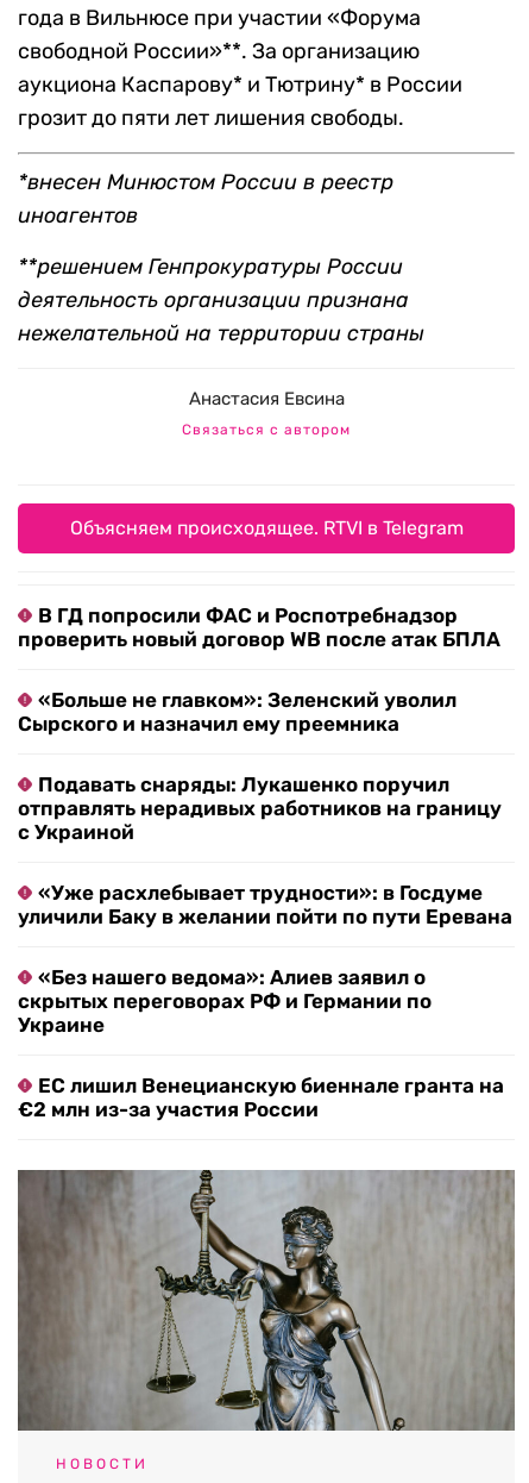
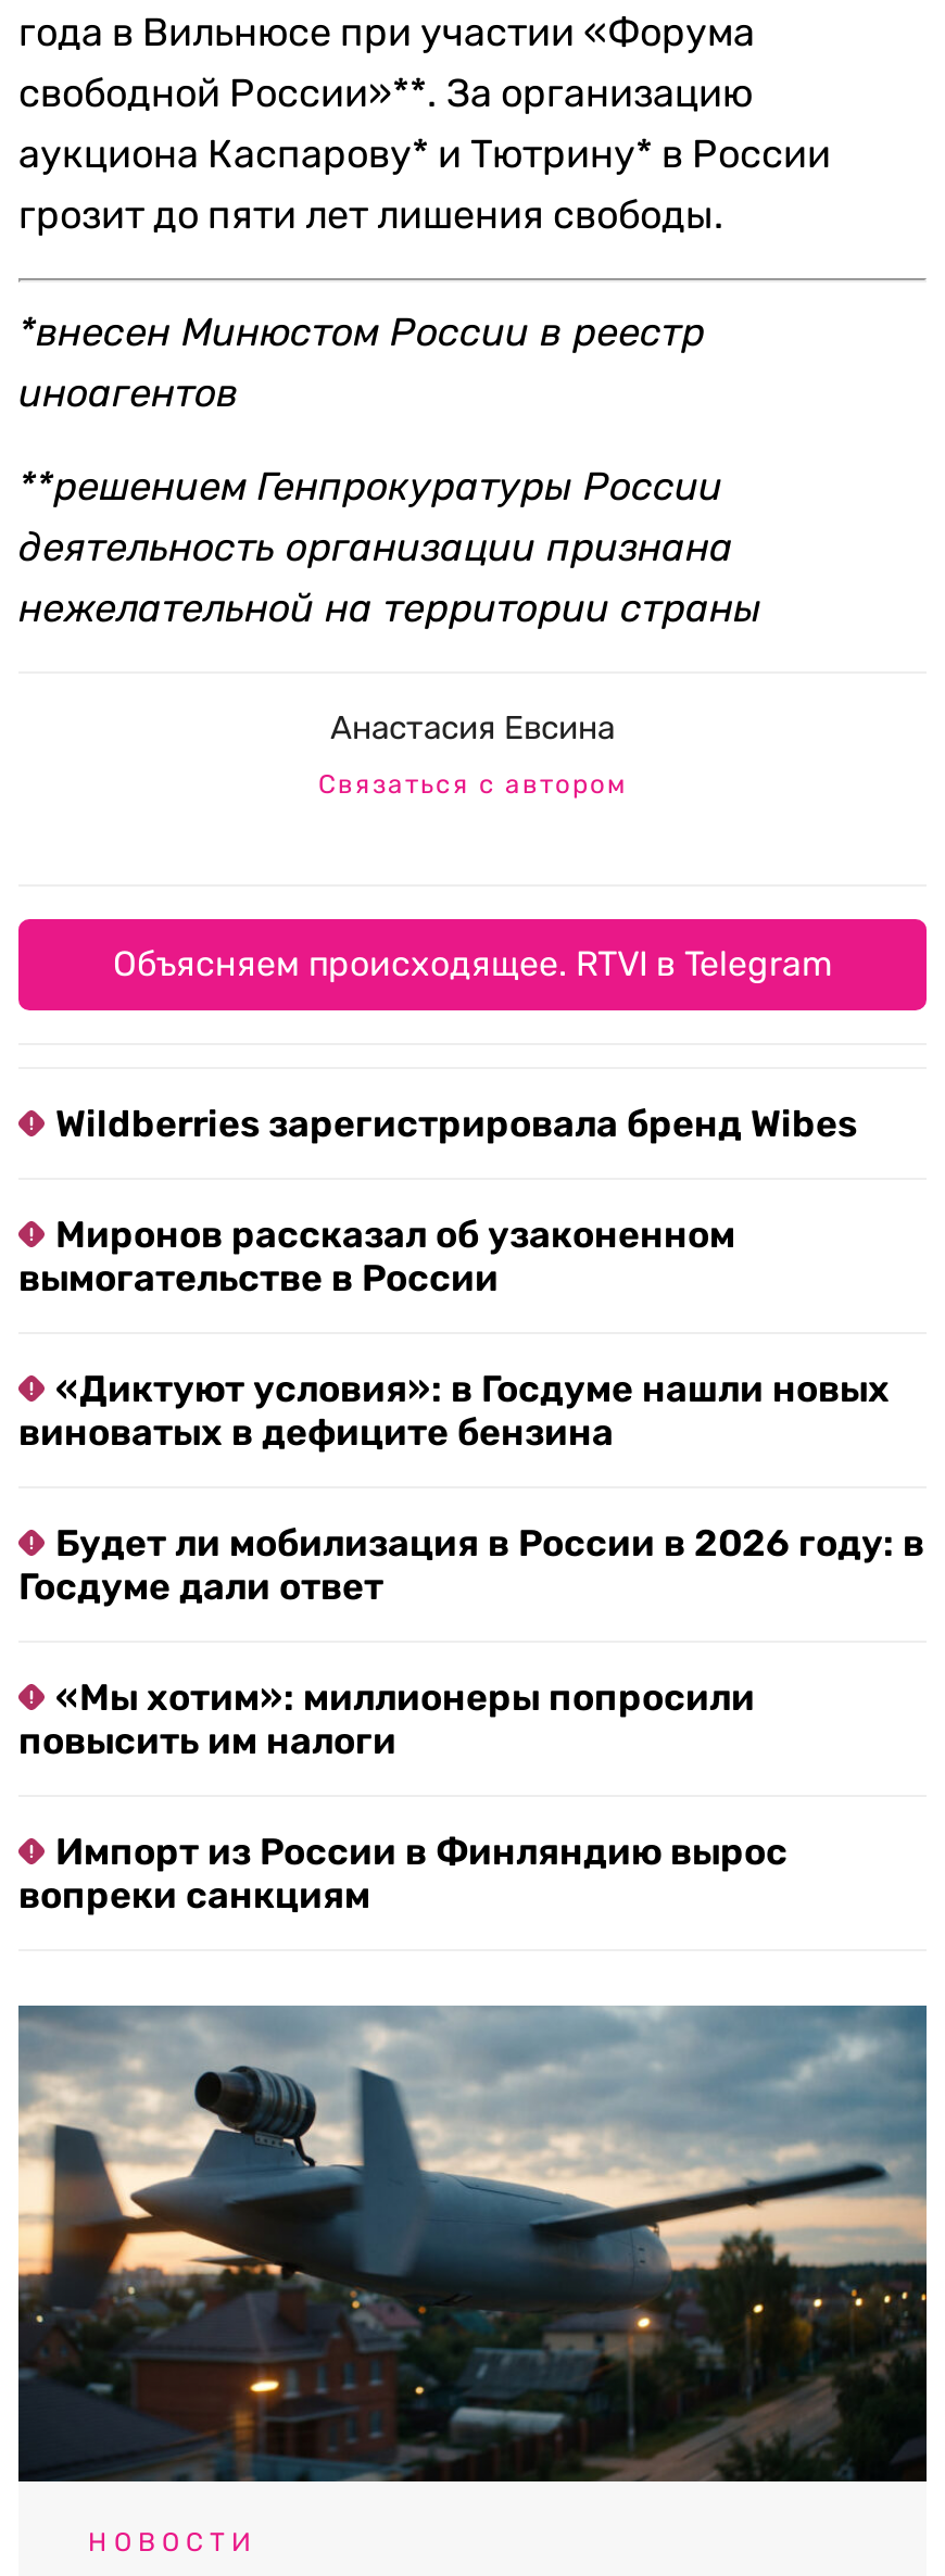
[18,604,500,651] В ГД попросили ФАС и Роспотребнадзор | проверить новый договор WB после атак БПЛА -> [55,1102,857,1145] Wildberries зарегистрировала бренд Wibes
[18,688,456,736] «Больше не главком»: Зеленский уволил | Сырского и назначил ему преемника -> [18,1213,735,1300] Миронов рассказал об узаконенном | вымогательстве в России
[18,773,502,844] Подавать снаряды: Лукашенко поручил | отправлять нерадивых работников на границу | с Украиной -> [18,1367,890,1454] «Диктуют условия»: в Госдуме нашли новых | виноватых в дефиците бензина
[18,881,512,928] «Уже расхлебывает трудности»: в Госдуме | уличили Баку в желании пойти по пути Еревана -> [18,1521,924,1608] Будет ли мобилизация в России в 2026 году: в | Госдуме дали ответ
[18,965,432,1037] «Без нашего ведома»: Алиев заявил о | скрытых переговорах РФ и Германии по | Украине -> [18,1676,755,1762] «Мы хотим»: миллионеры попросили | повысить им налоги
[18,1074,504,1121] ЕС лишил Венецианскую биеннале гранта на | €2 млн из-за участия России -> [18,1830,787,1917] Импорт из России в Финляндию вырос | вопреки санкциям
[17,1170,516,1432] [image] -> [16,2021,927,2484] [image]

